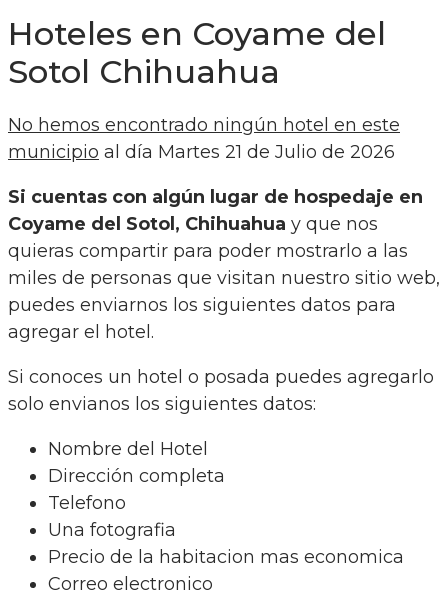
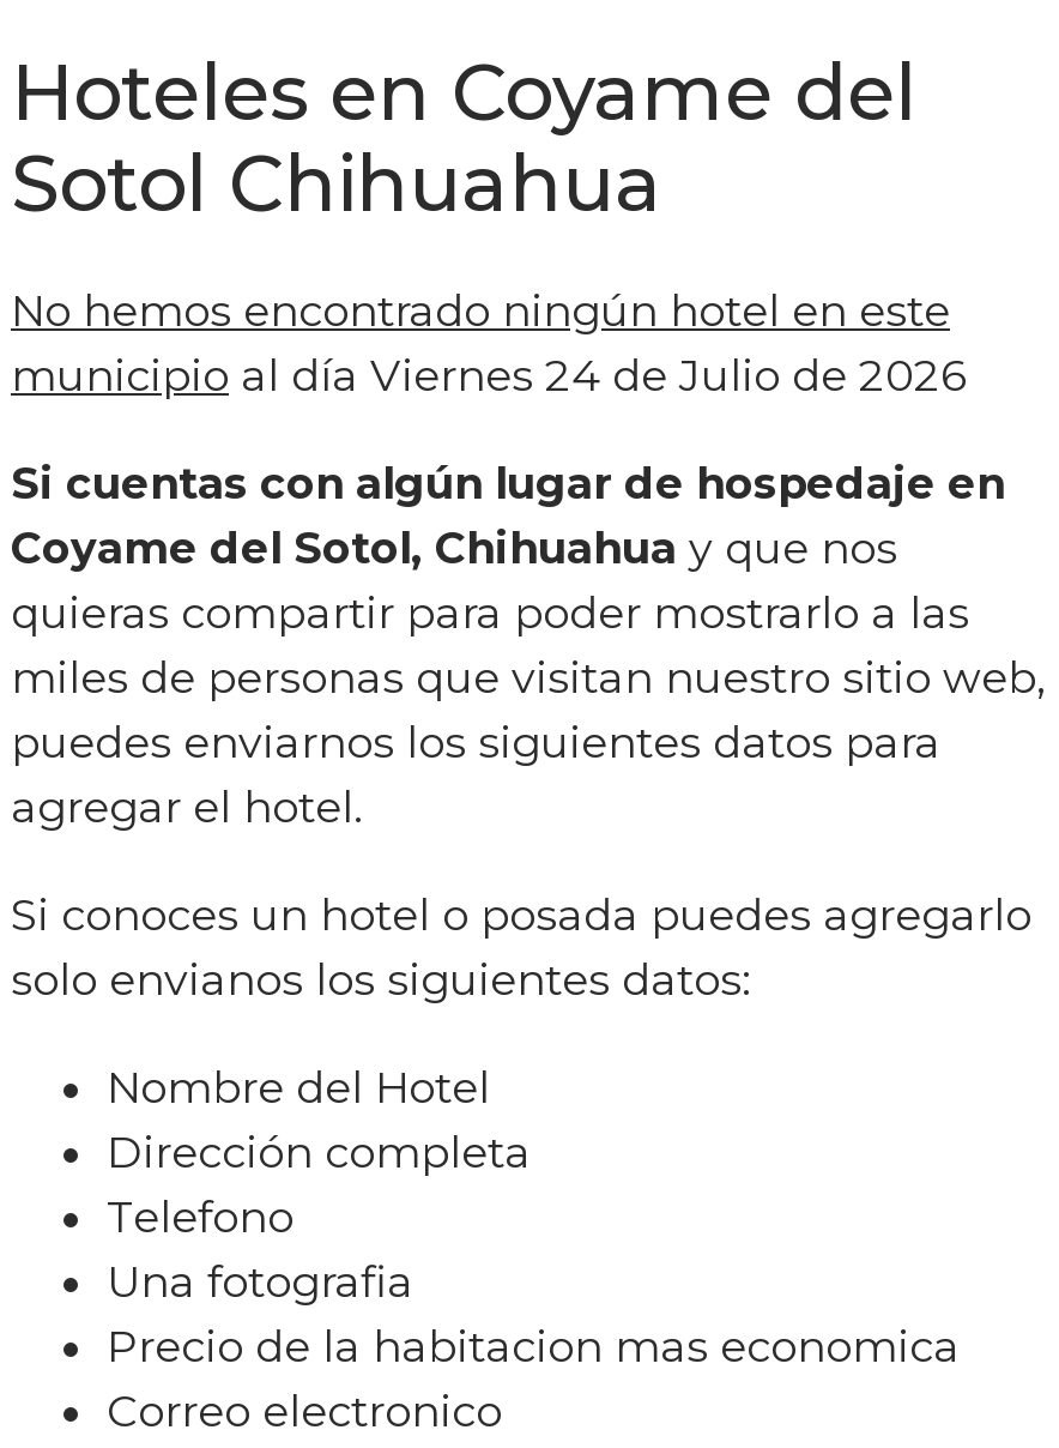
[8,141,395,163] municipio al día Martes 21 de Julio de 2026 -> [11,351,967,404] municipio al día Viernes 24 de Julio de 2026

